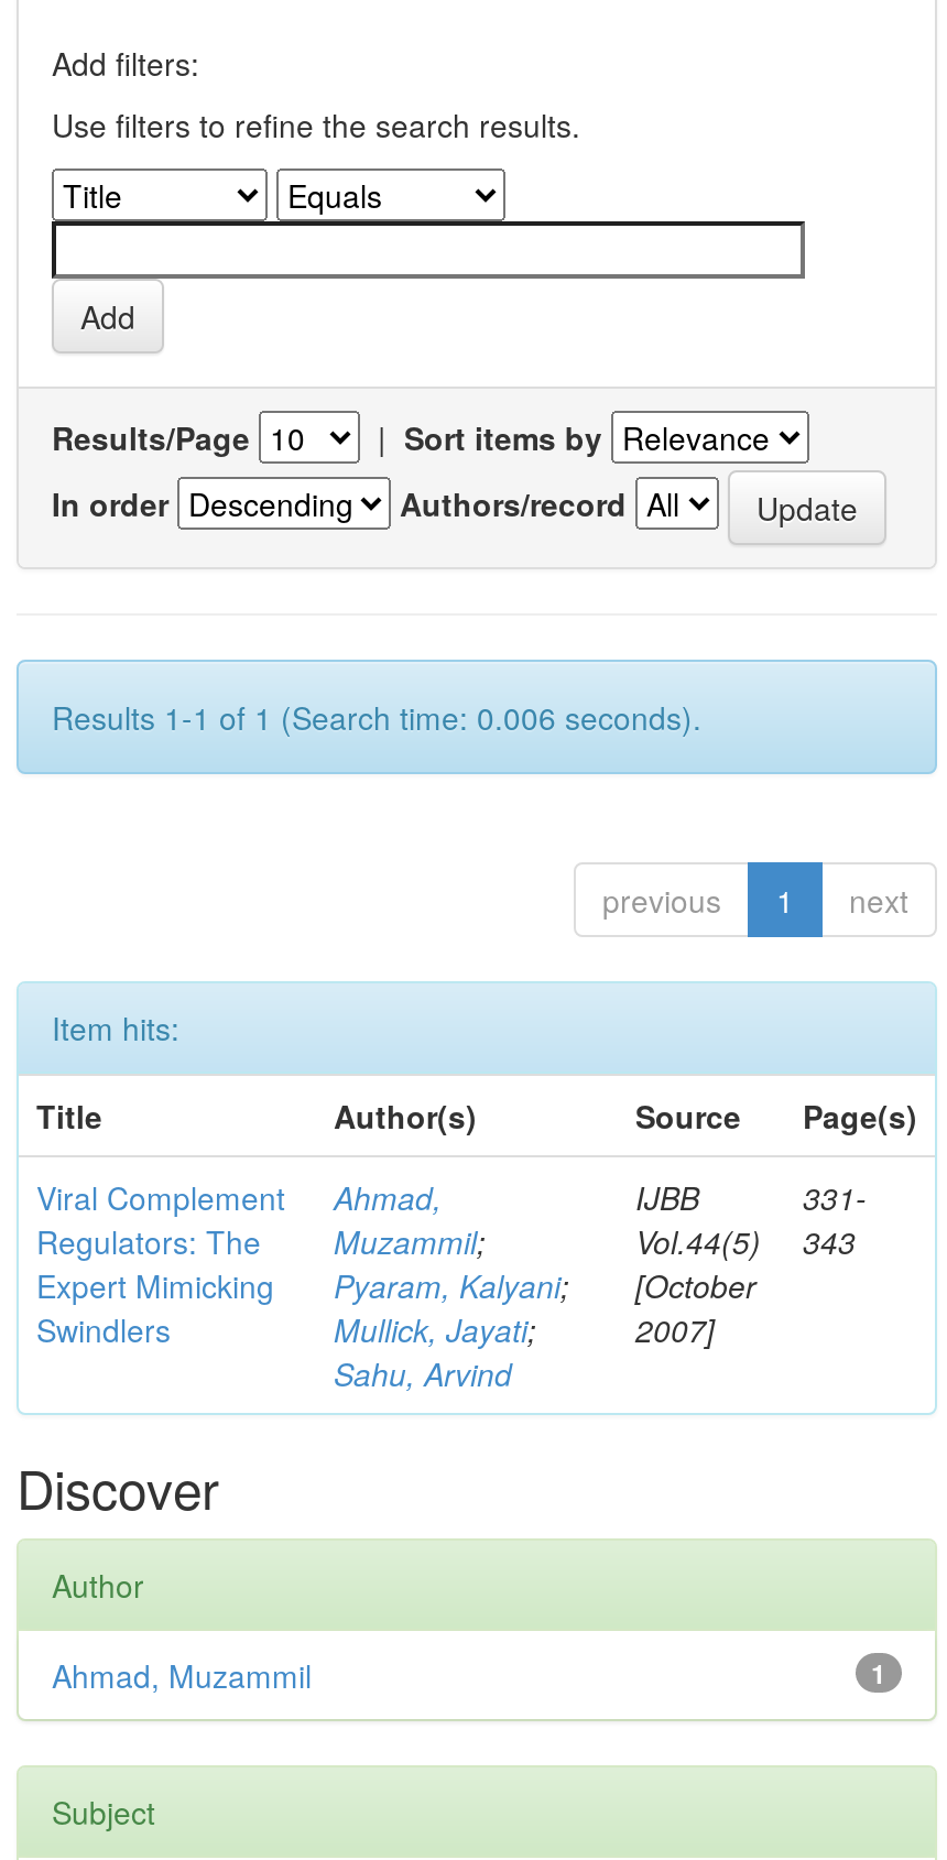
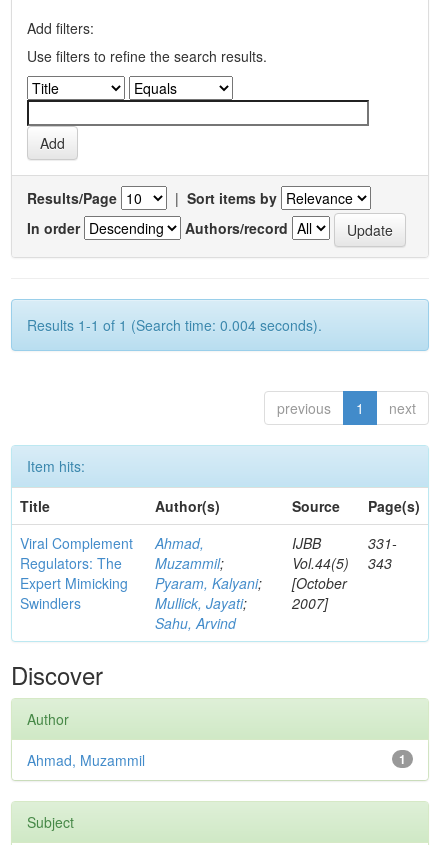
[52,695,701,739] Results 1-1 of 1 (Search time: 0.006 seconds). -> [27,315,322,335] Results 1-1 of 1 (Search time: 0.004 seconds).

